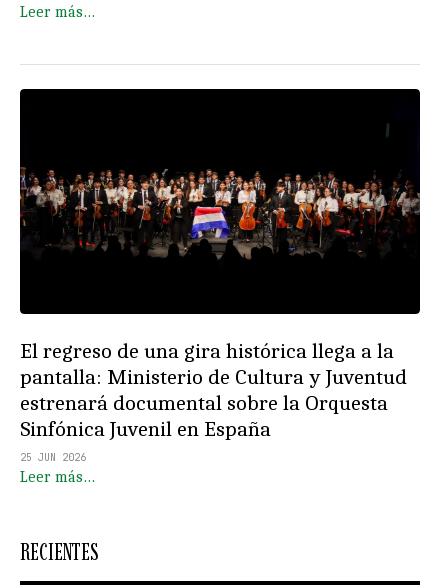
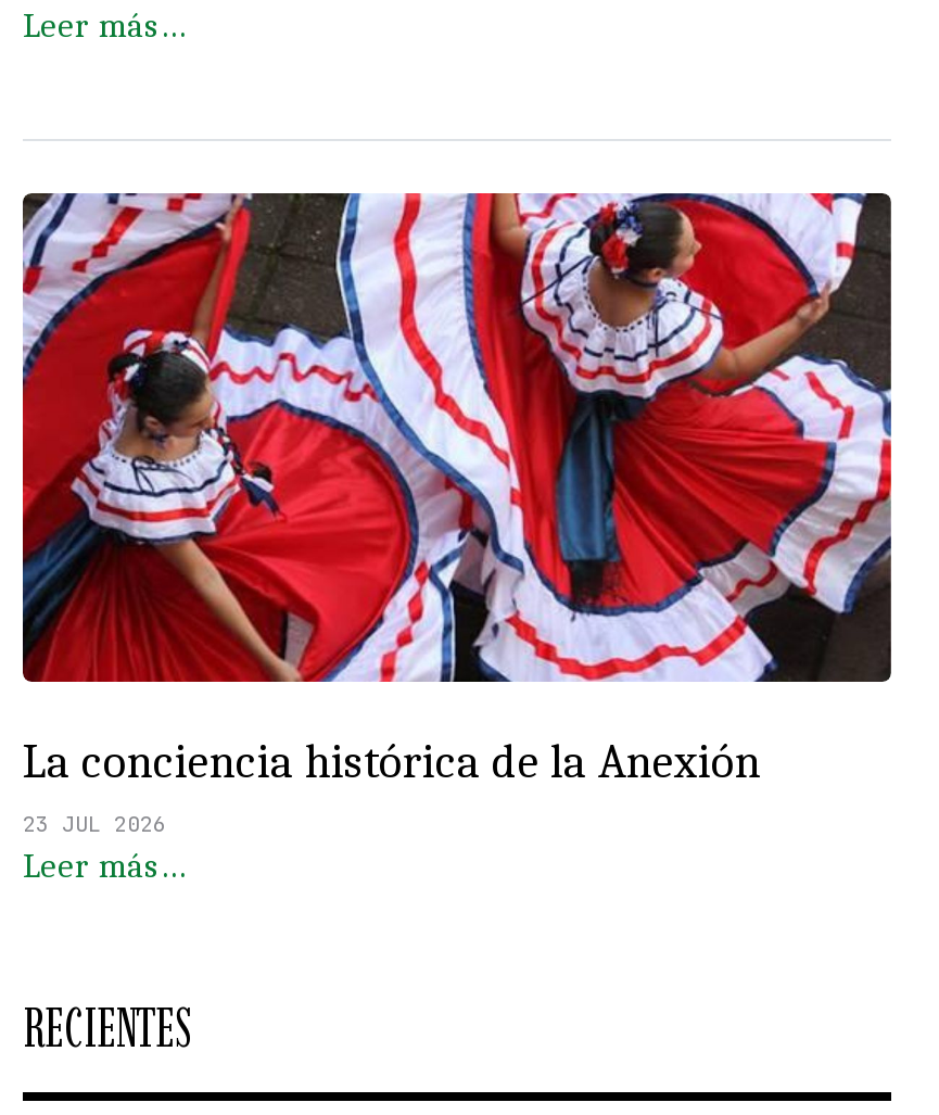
[19,88,420,315] [image] -> [21,191,893,604] [image]
[20,338,407,464] El regreso de una gira histórica llega a la | pantalla: Ministerio de Cultura y Juventud | estrenará documental sobre la Orquesta | Sinfónica Juvenil en España | 25 JUN 2026 -> [23,733,761,837] La conciencia histórica de la Anexión | 23 JUL 2026

